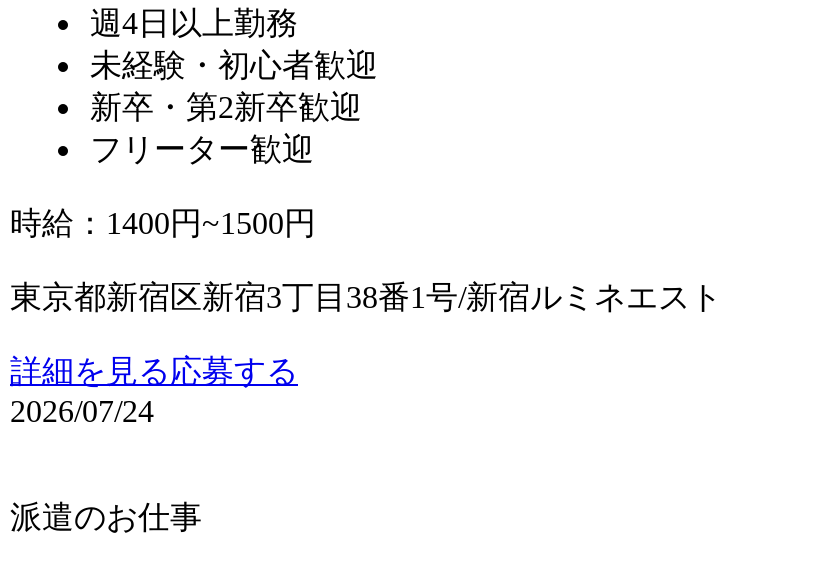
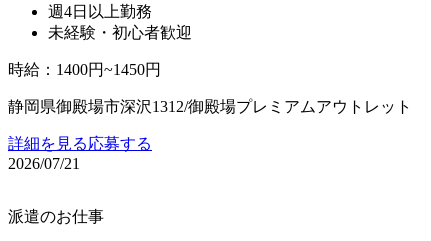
[10,90,722,314] 新卒・第2新卒歓迎 | フリーター歓迎 | 時給：1400円~1500円 | 東京都新宿区新宿3丁目38番1号/新宿ルミネエスト -> [8,61,412,115] 時給：1400円~1450円 | 静岡県御殿場市深沢1312/御殿場プレミアムアウトレット
[10,394,154,428] 2026/07/24 -> [8,155,80,172] 2026/07/21

